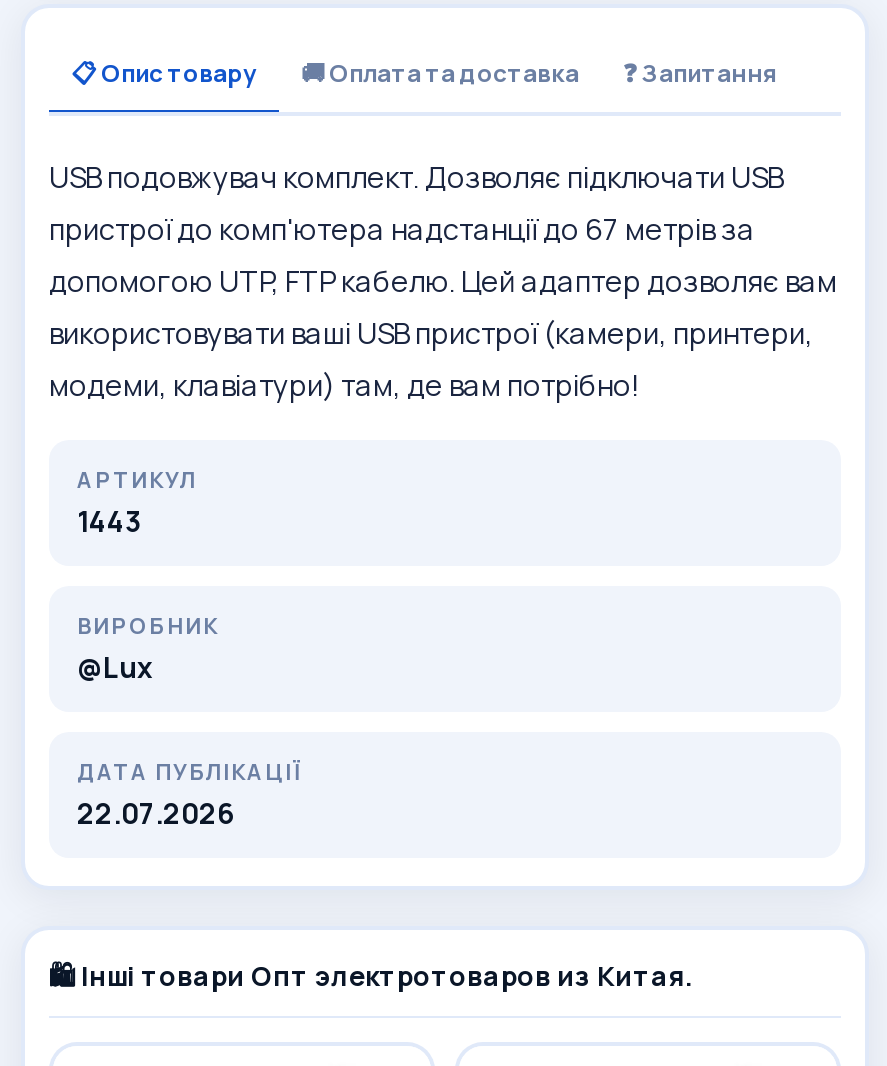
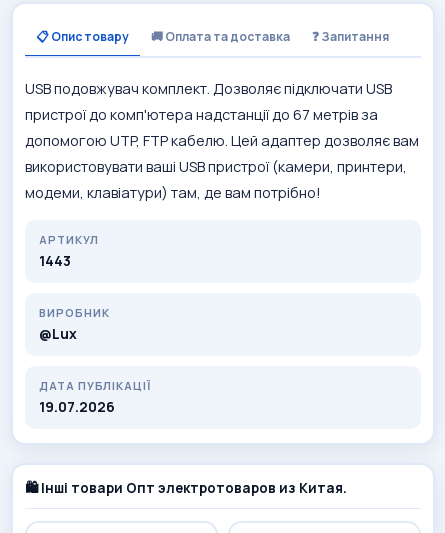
[77,794,235,832] 22.07.2026 -> [39,397,115,416] 19.07.2026

